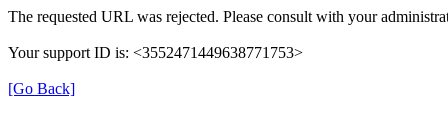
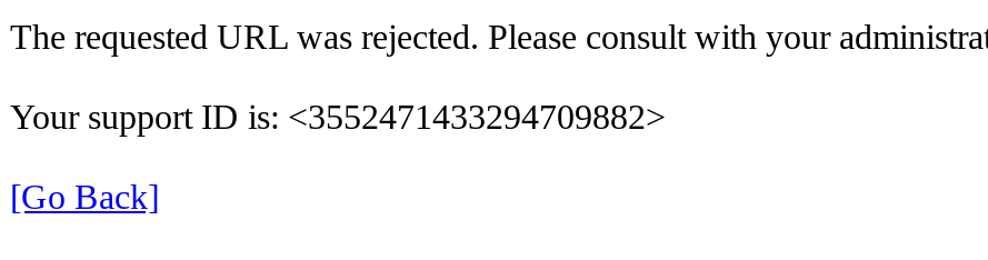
[8,44,303,61] Your support ID is: <3552471449638771753> -> [10,98,666,136] Your support ID is: <3552471433294709882>

